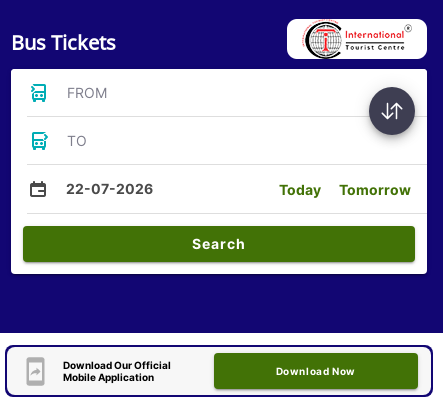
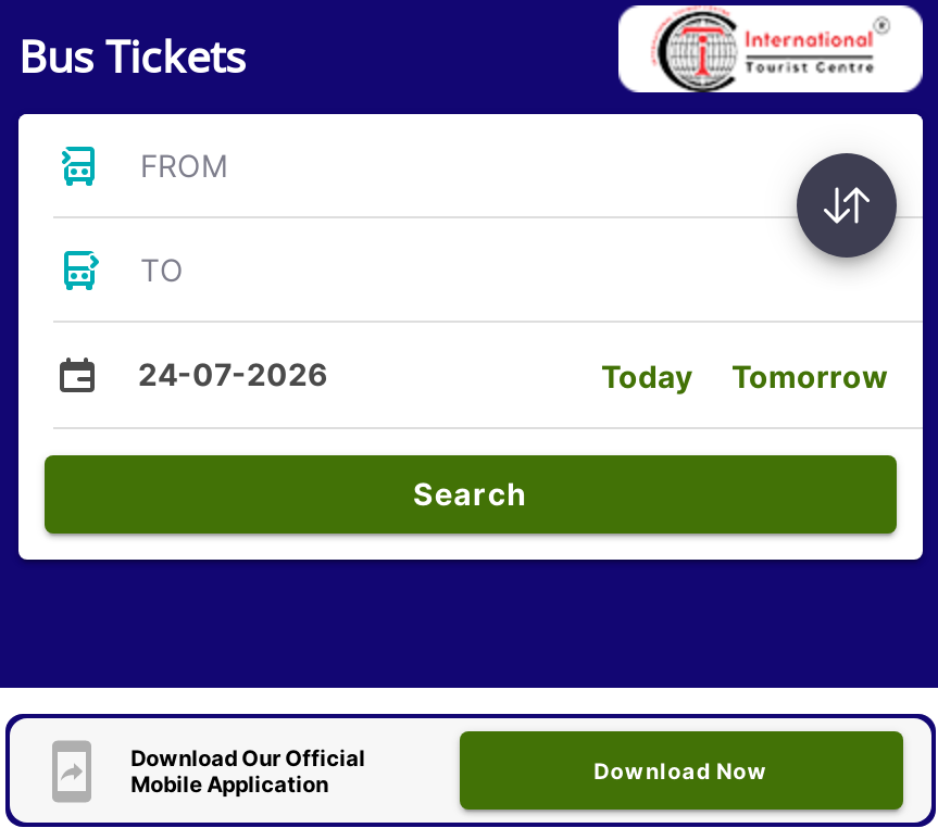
[66,180,153,197] 22-07-2026 -> [138,355,327,392] 24-07-2026

